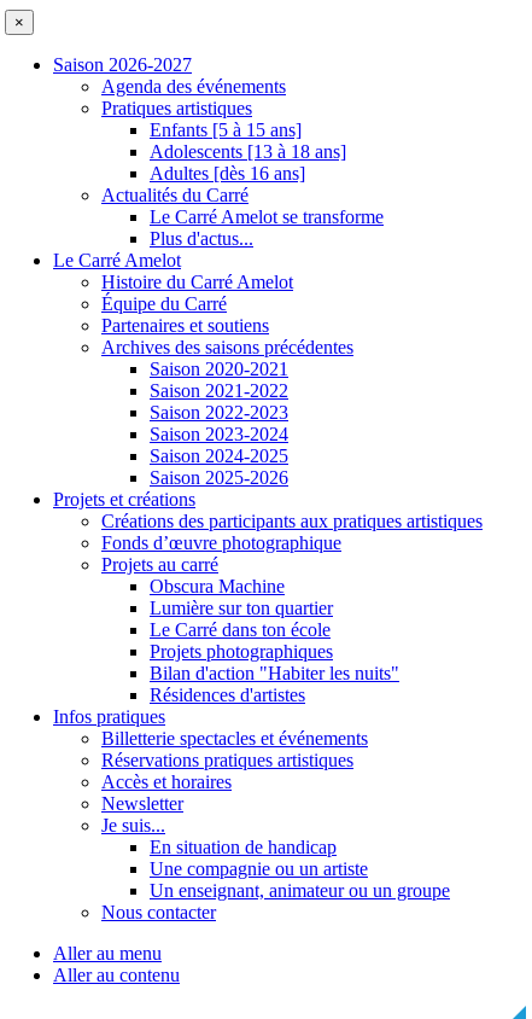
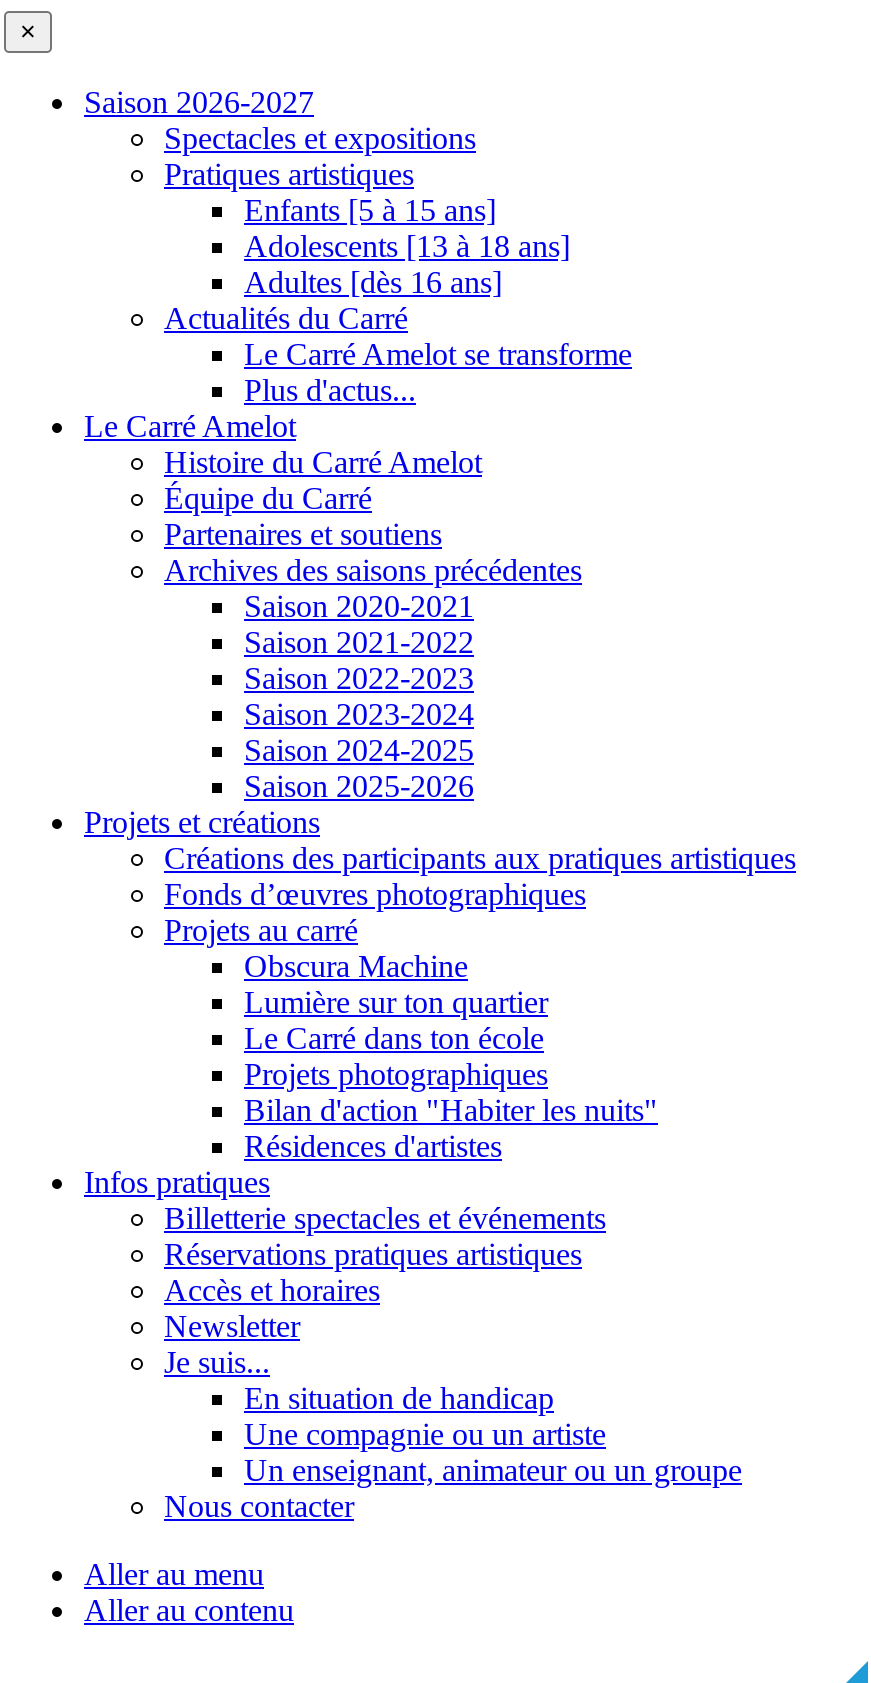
[101,76,286,97] Agenda des événements -> [164,121,476,155] Spectacles et expositions
[101,532,341,553] Fonds d’œuvre photographique -> [164,877,586,911] Fonds d’œuvres photographiques

